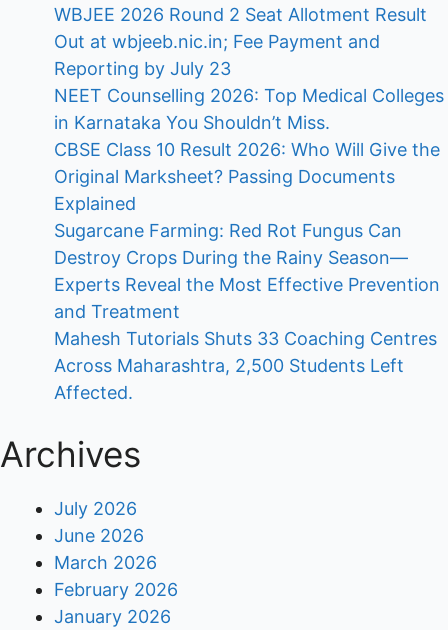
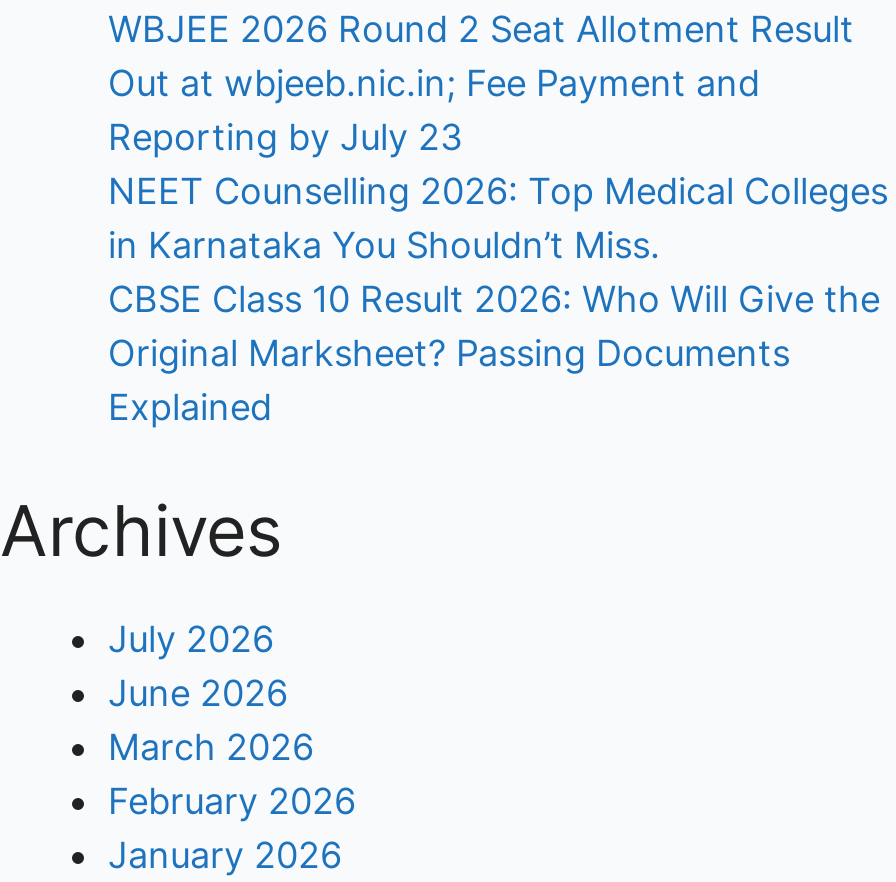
[54,220,440,403] Sugarcane Farming: Red Rot Fungus Can | Destroy Crops During the Rainy Season— | Experts Reveal the Most Effective Prevention | and Treatment | Mahesh Tutorials Shuts 33 Coaching Centres | Across Maharashtra, 2,500 Students Left | Affected. -> none

